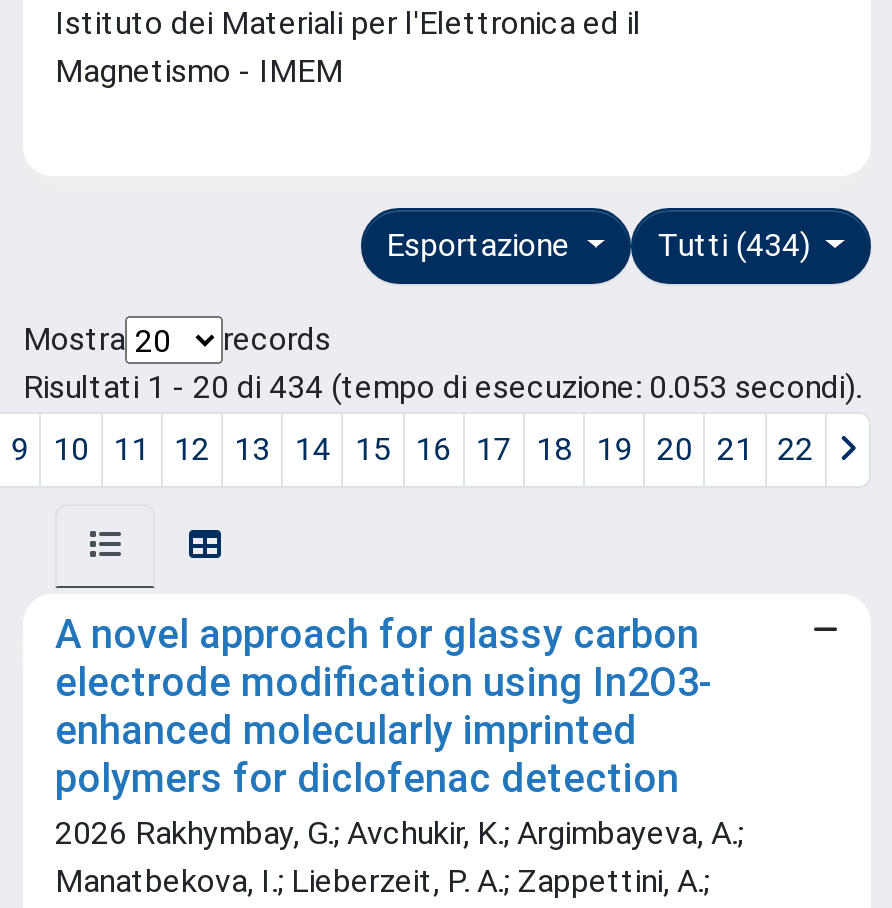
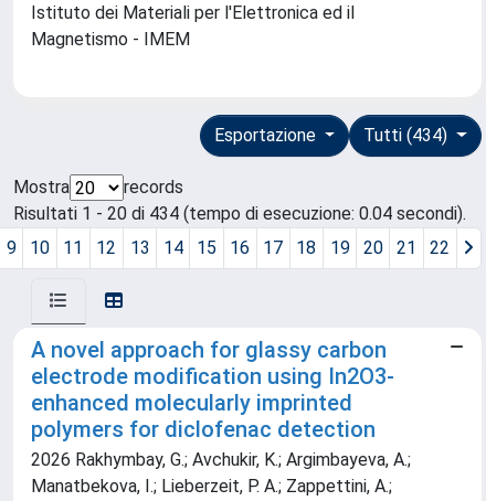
[23,369,861,407] Risultati 1 - 20 di 434 (tempo di esecuzione: 0.053 secondi). -> [13,203,466,224] Risultati 1 - 20 di 434 (tempo di esecuzione: 0.04 secondi).

